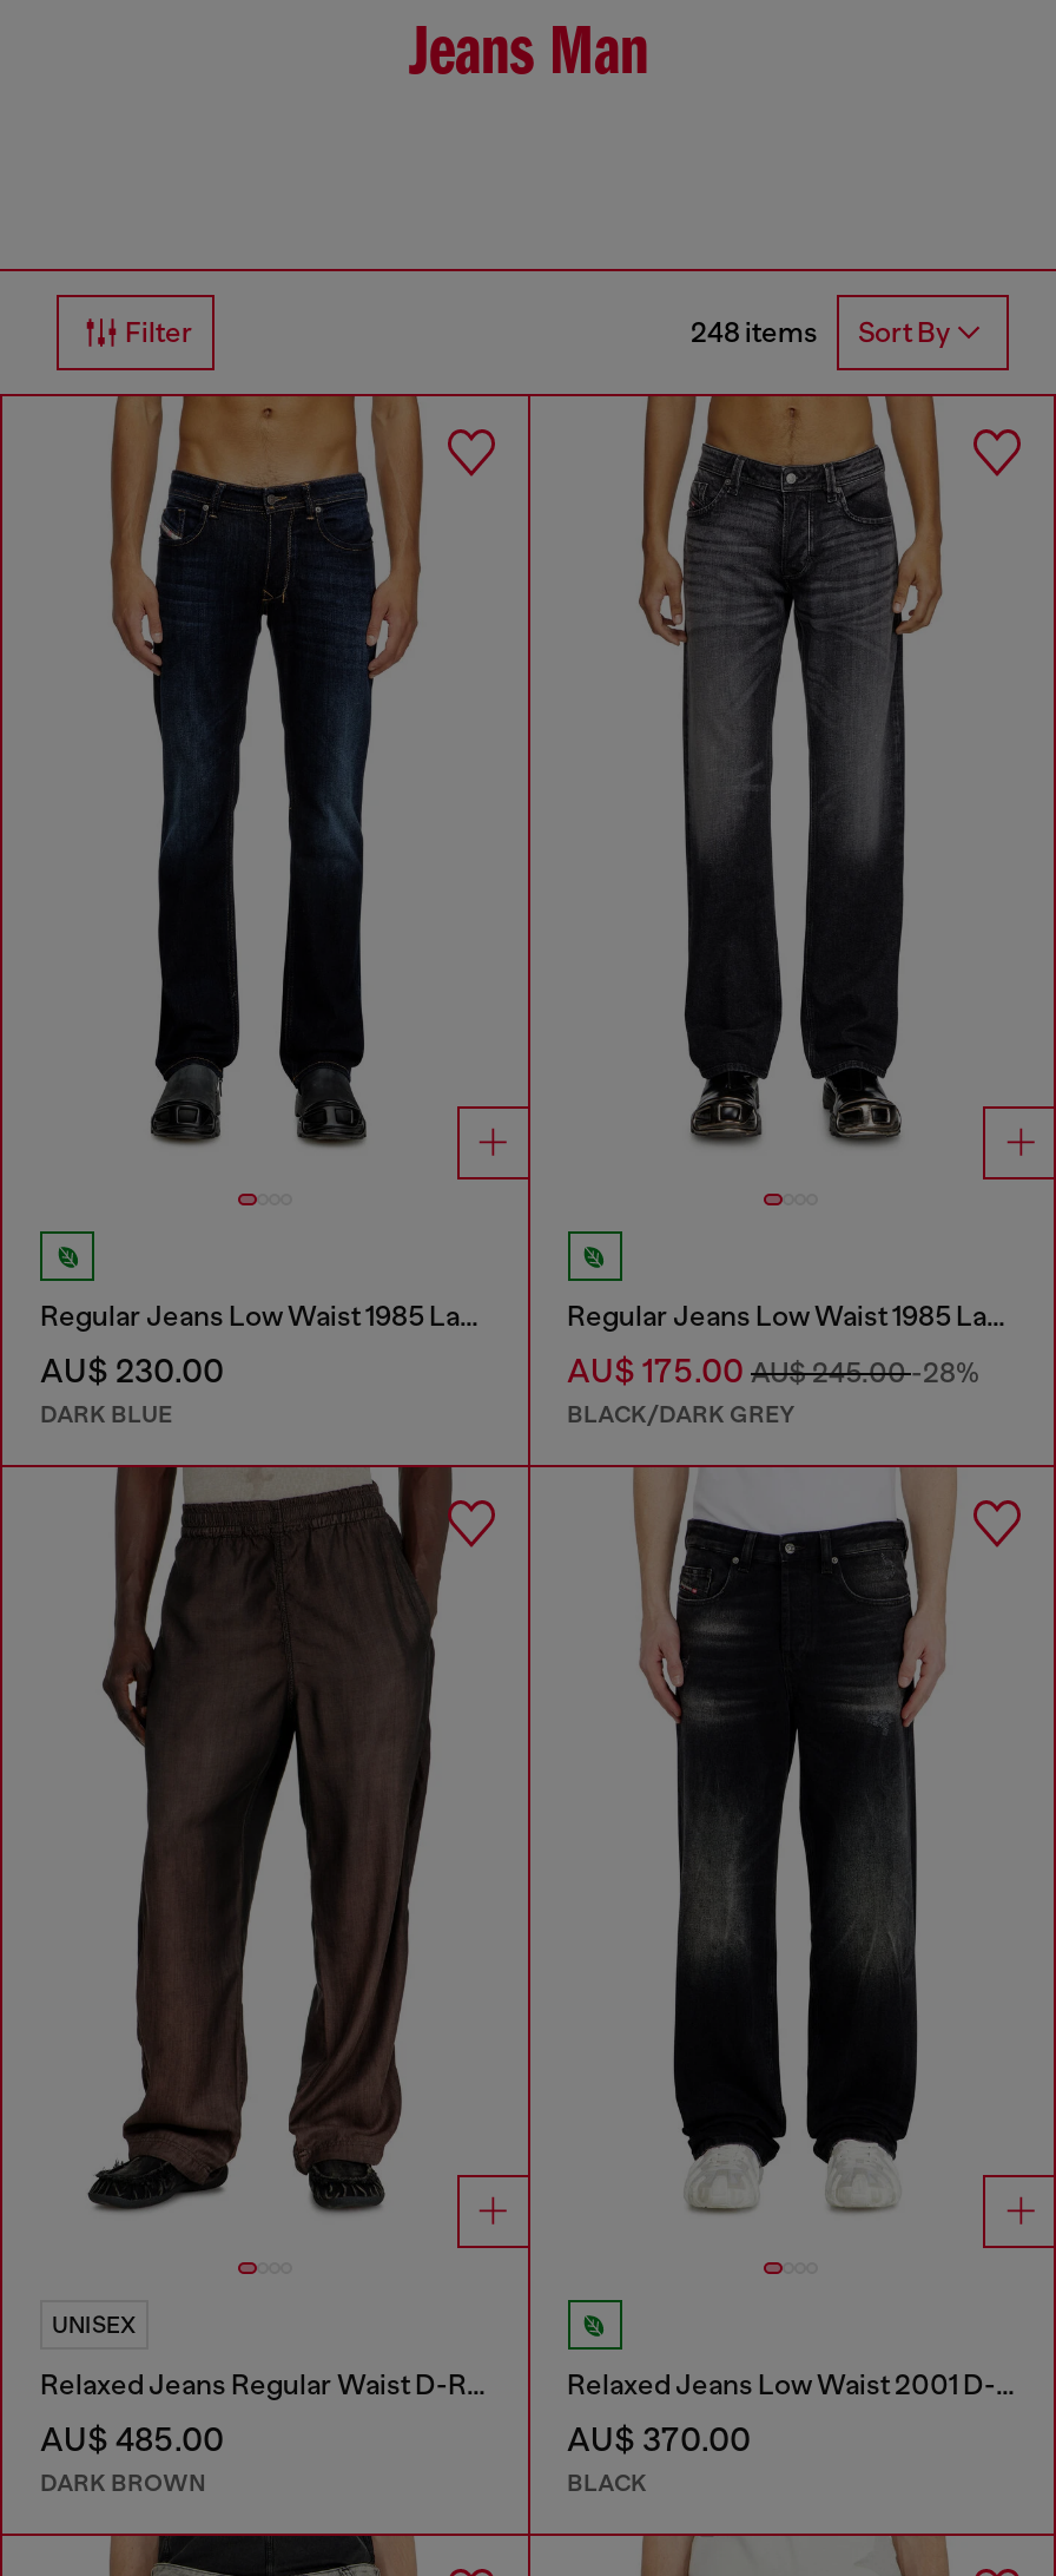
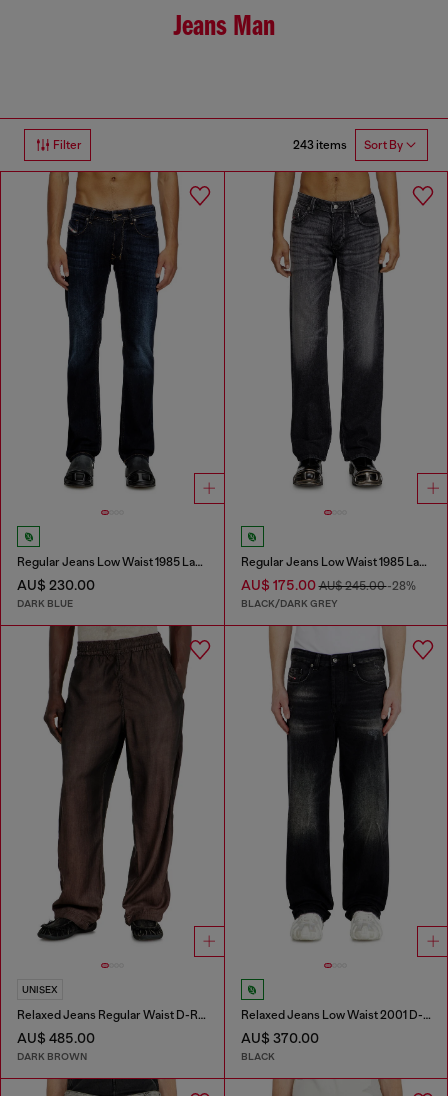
[691,316,950,350] 248 items Sort By -> [293,138,403,152] 243 items Sort By

